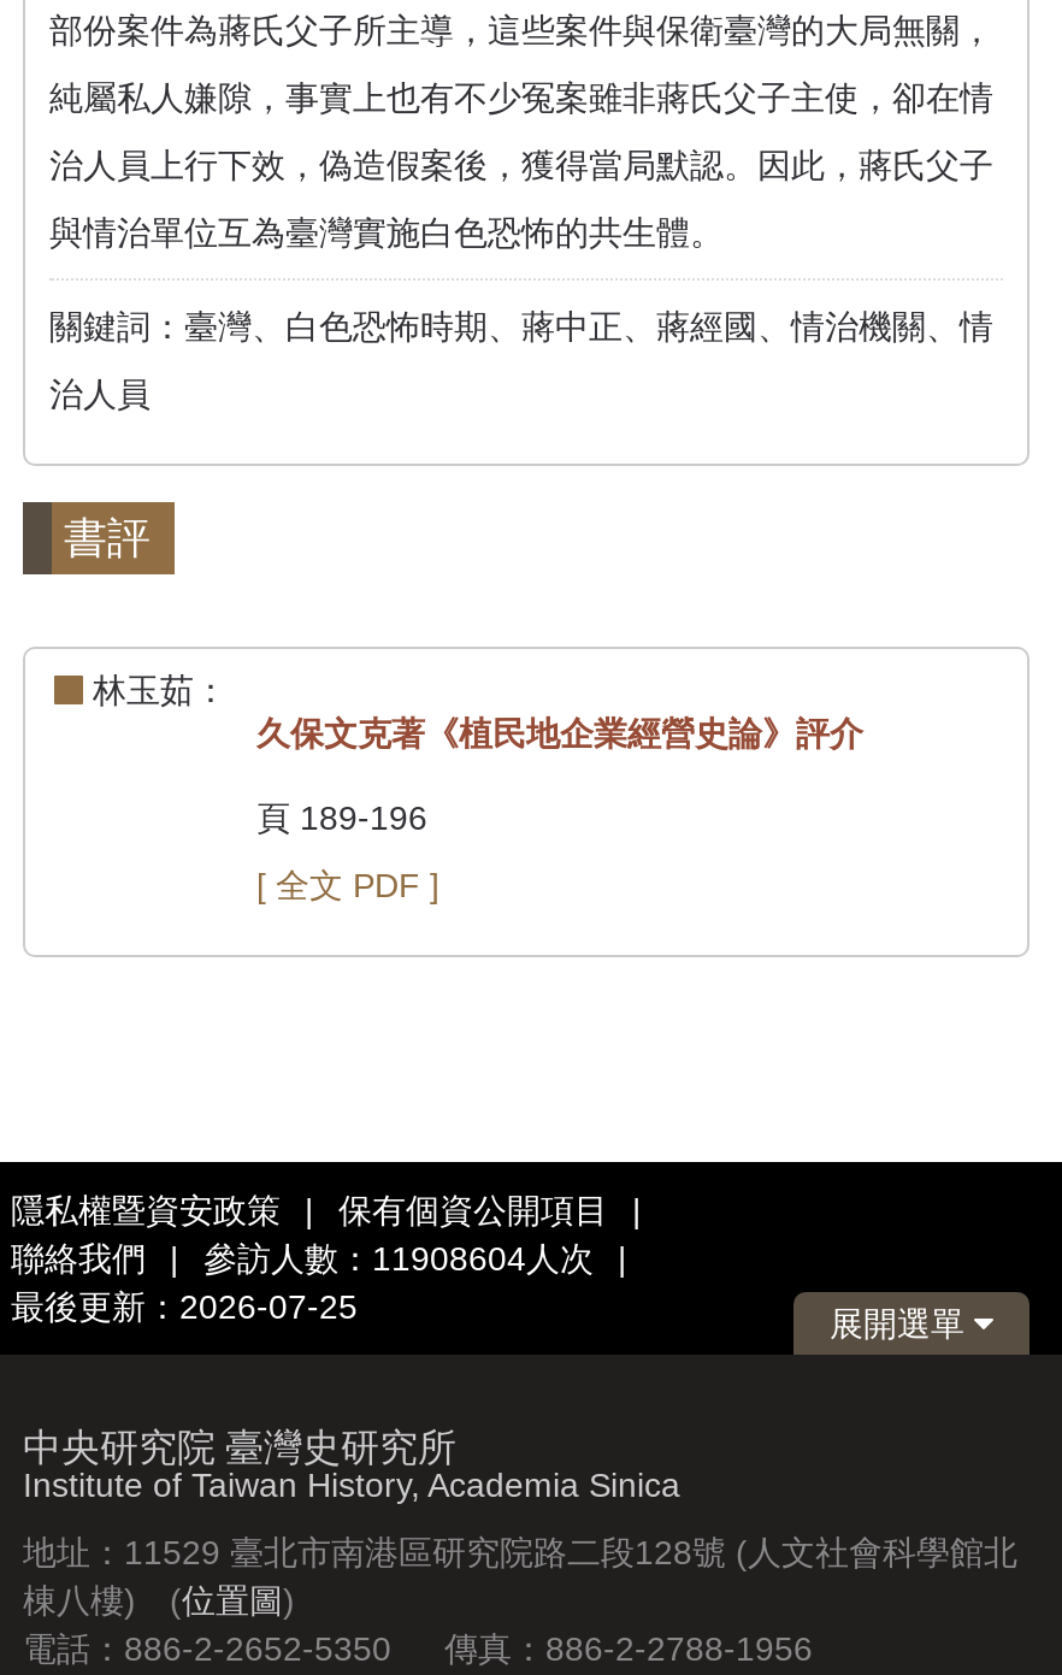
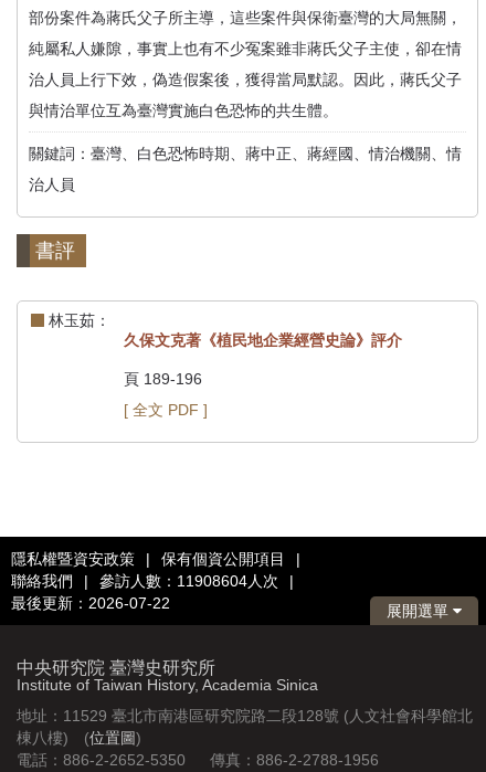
[11,1288,358,1327] 最後更新：2026-07-25 -> [11,595,170,612] 最後更新：2026-07-22

